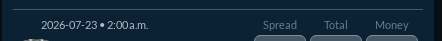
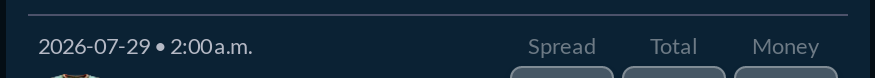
[41,18,148,31] 2026-07-23 • 2:00 a.m. -> [38,32,252,58] 2026-07-29 • 2:00 a.m.

